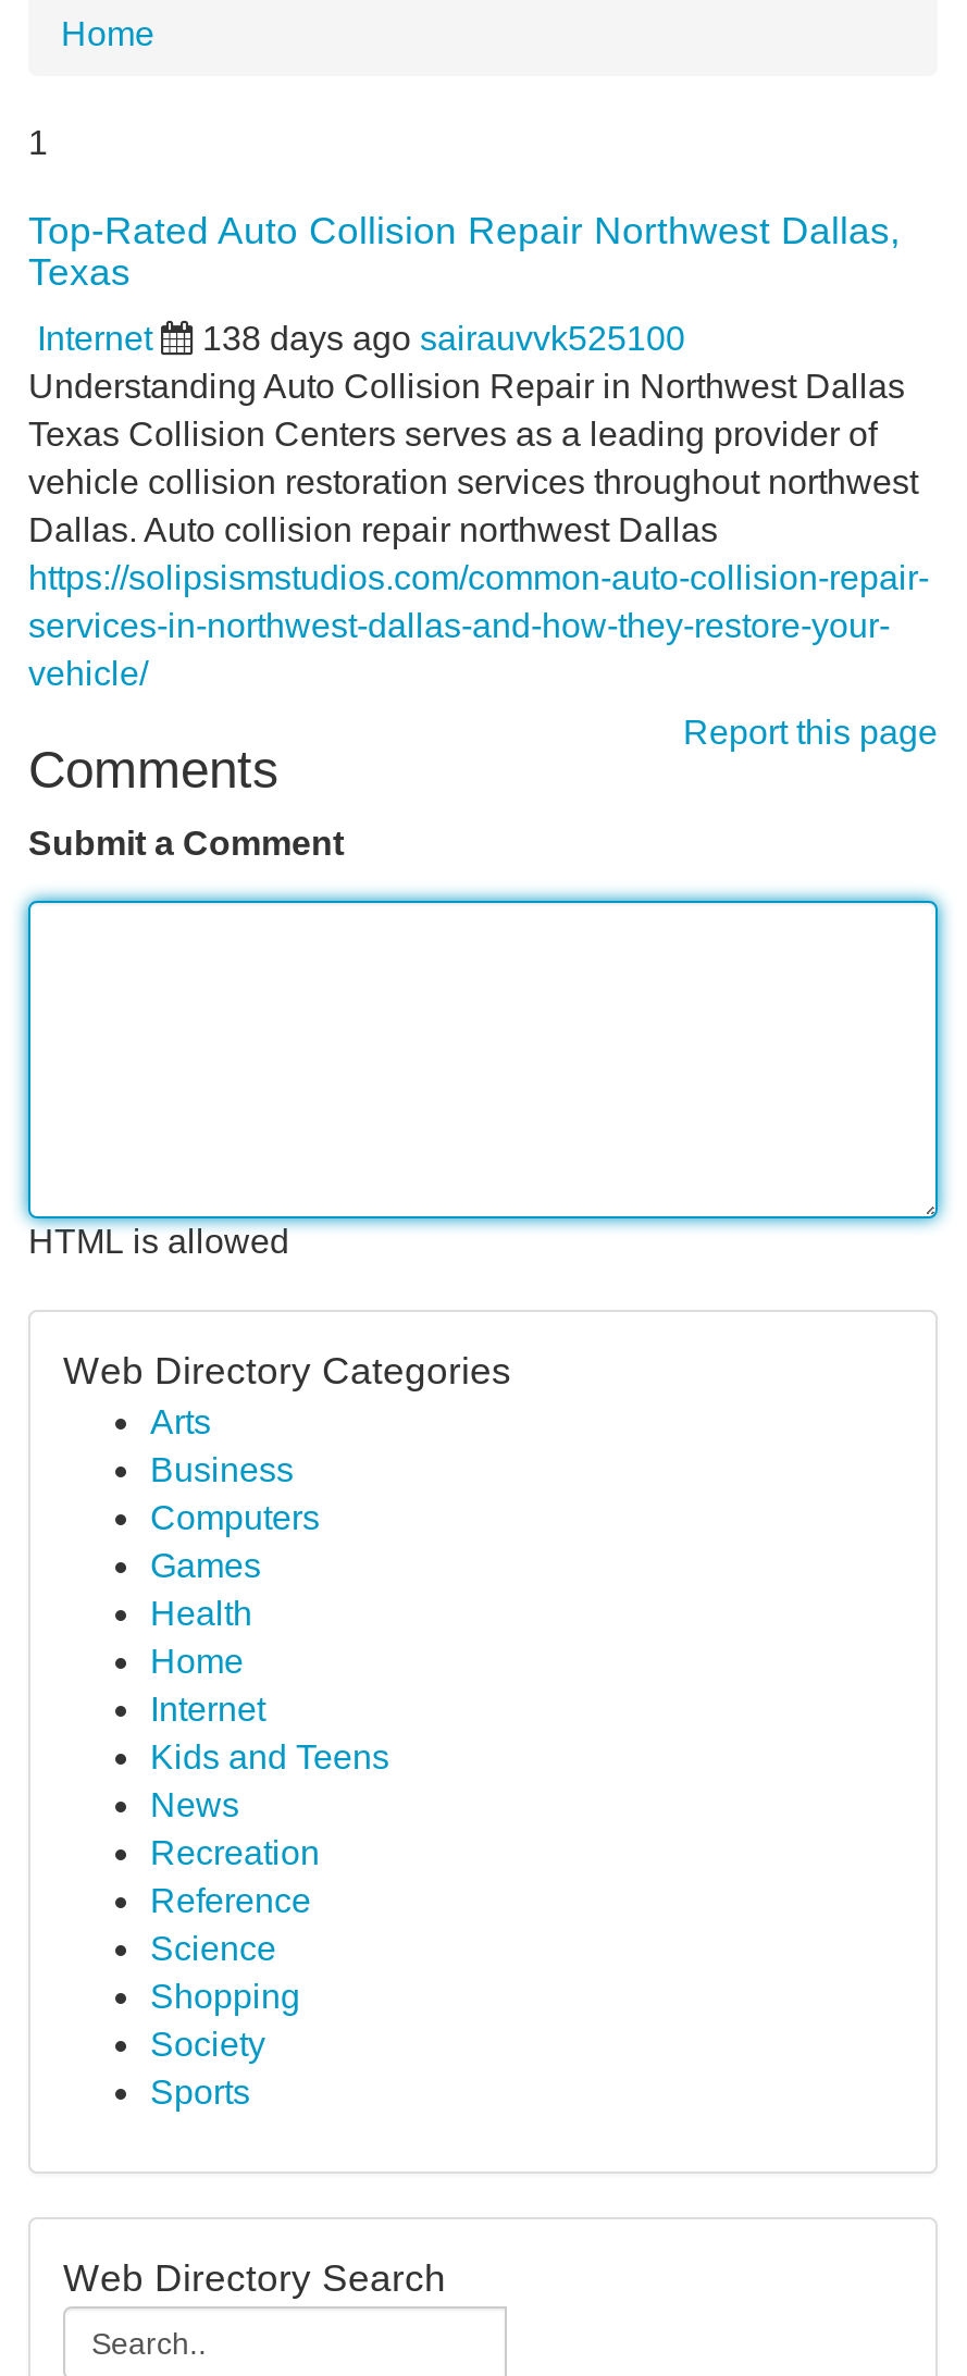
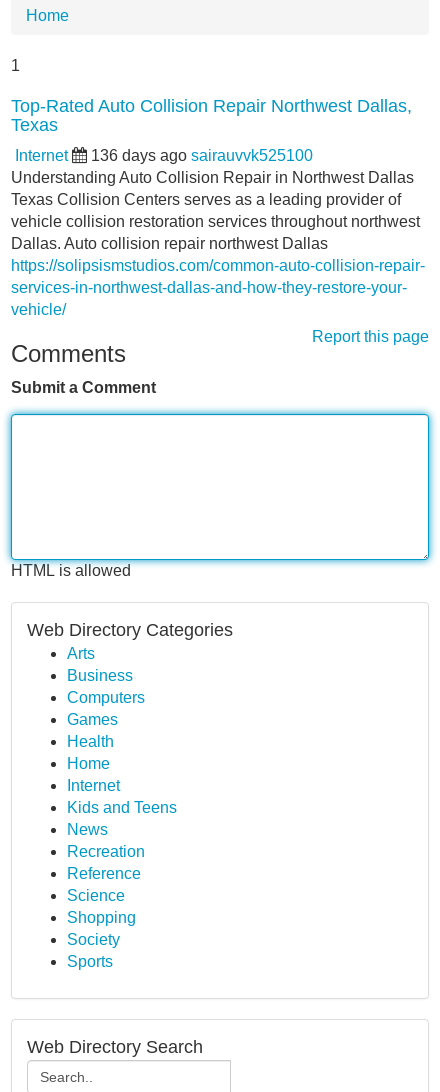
[202,320,685,357] 138 days ago sairauvvk525100 -> [91,147,313,164] 136 days ago sairauvvk525100

